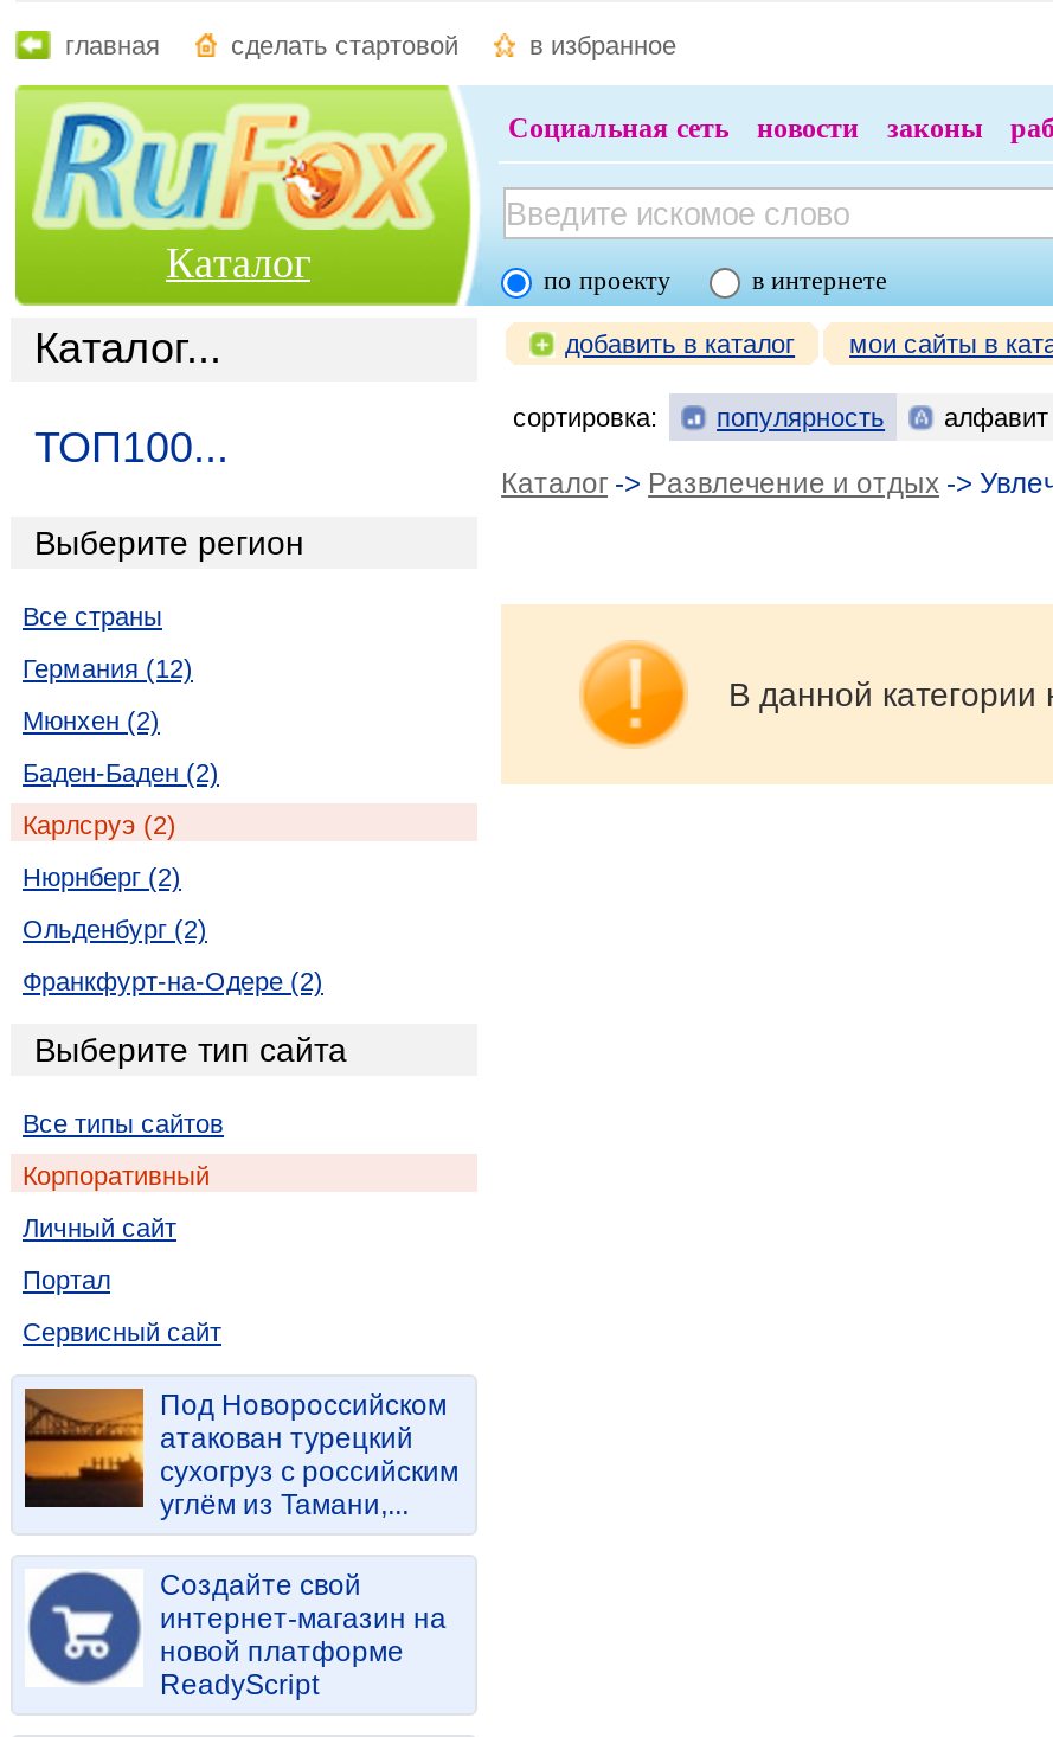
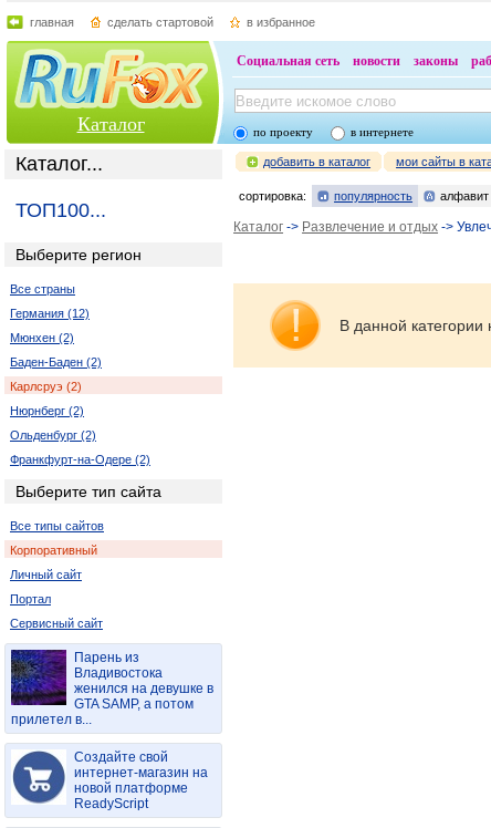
[23,1386,458,1521] [image] | Под Новороссийском | атакован турецкий | сухогруз с российским | углём из Тамани,... -> [10,649,213,727] [image] | Парень из | Владивостока | женился на девушке в | GTA SAMP, а потом | прилетел в...

